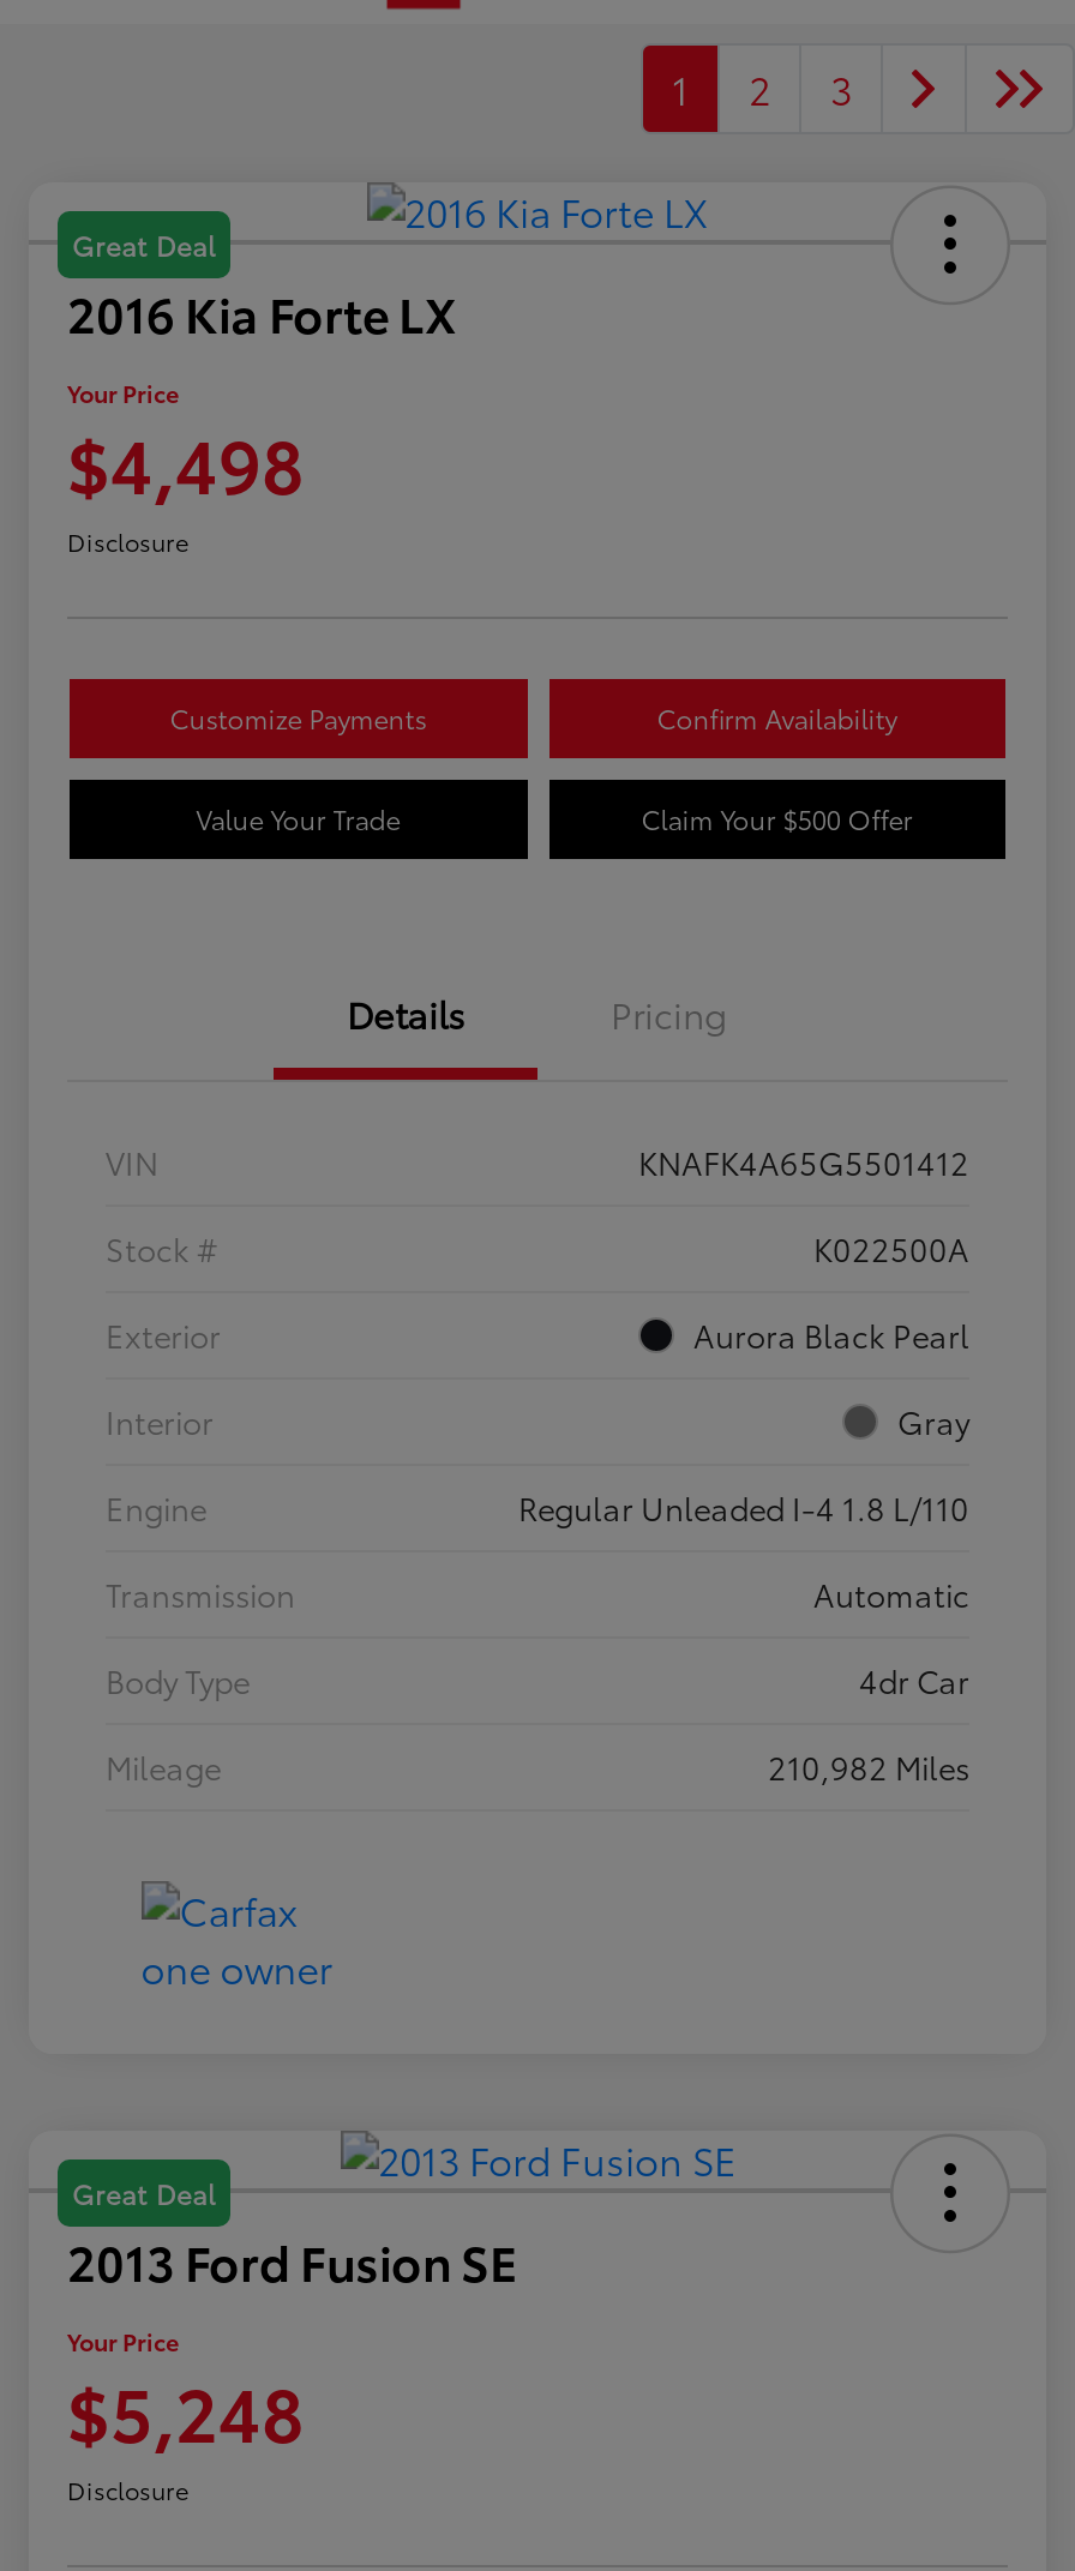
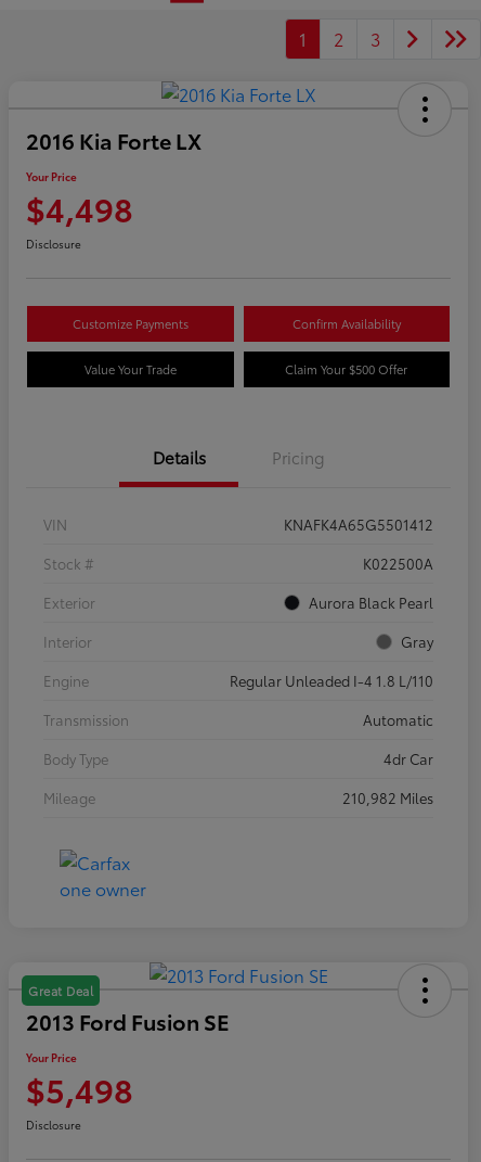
[72,225,216,263] Great Deal -> none
[67,2358,305,2461] $5,248 -> [26,1065,133,1112] $5,498

